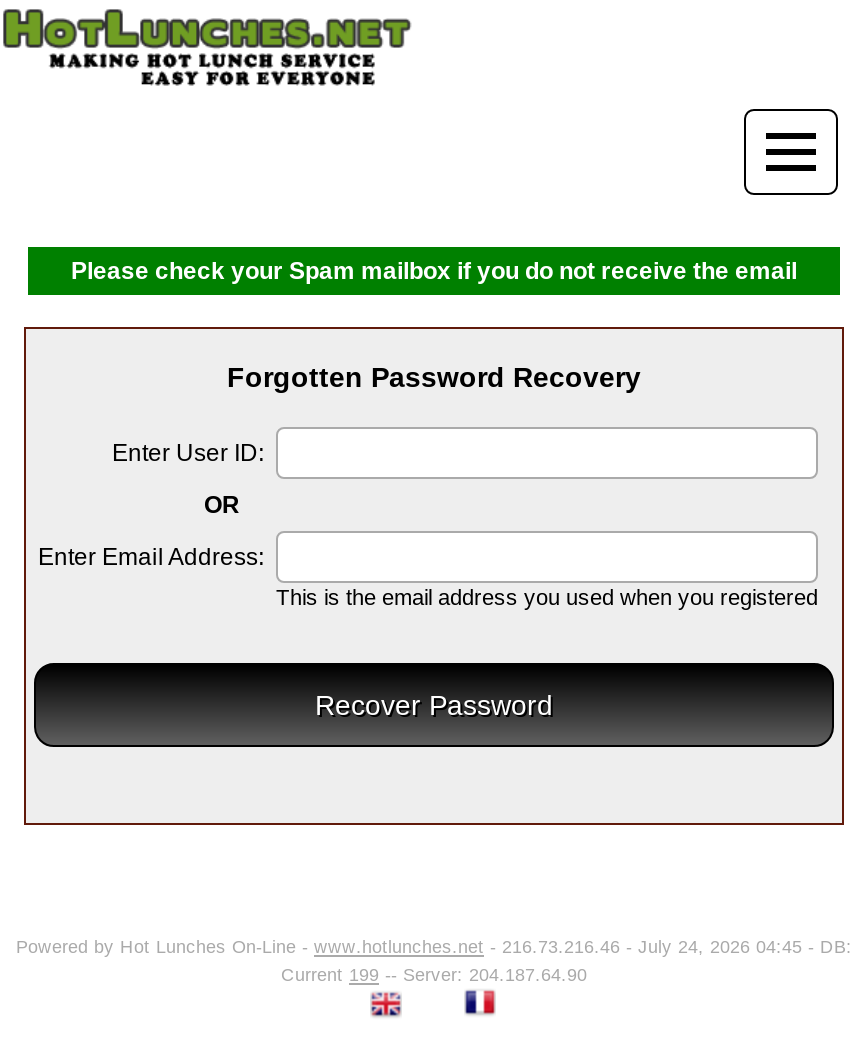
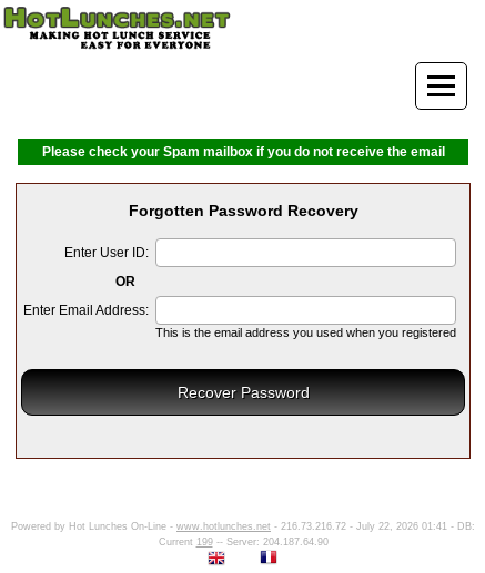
[16,937,852,957] Powered by Hot Lunches On-Line - www.hotlunches.net - 216.73.216.46 - July 24, 2026 04:45 - DB: -> [11,521,475,532] Powered by Hot Lunches On-Line - www.hotlunches.net - 216.73.216.72 - July 22, 2026 01:41 - DB:

